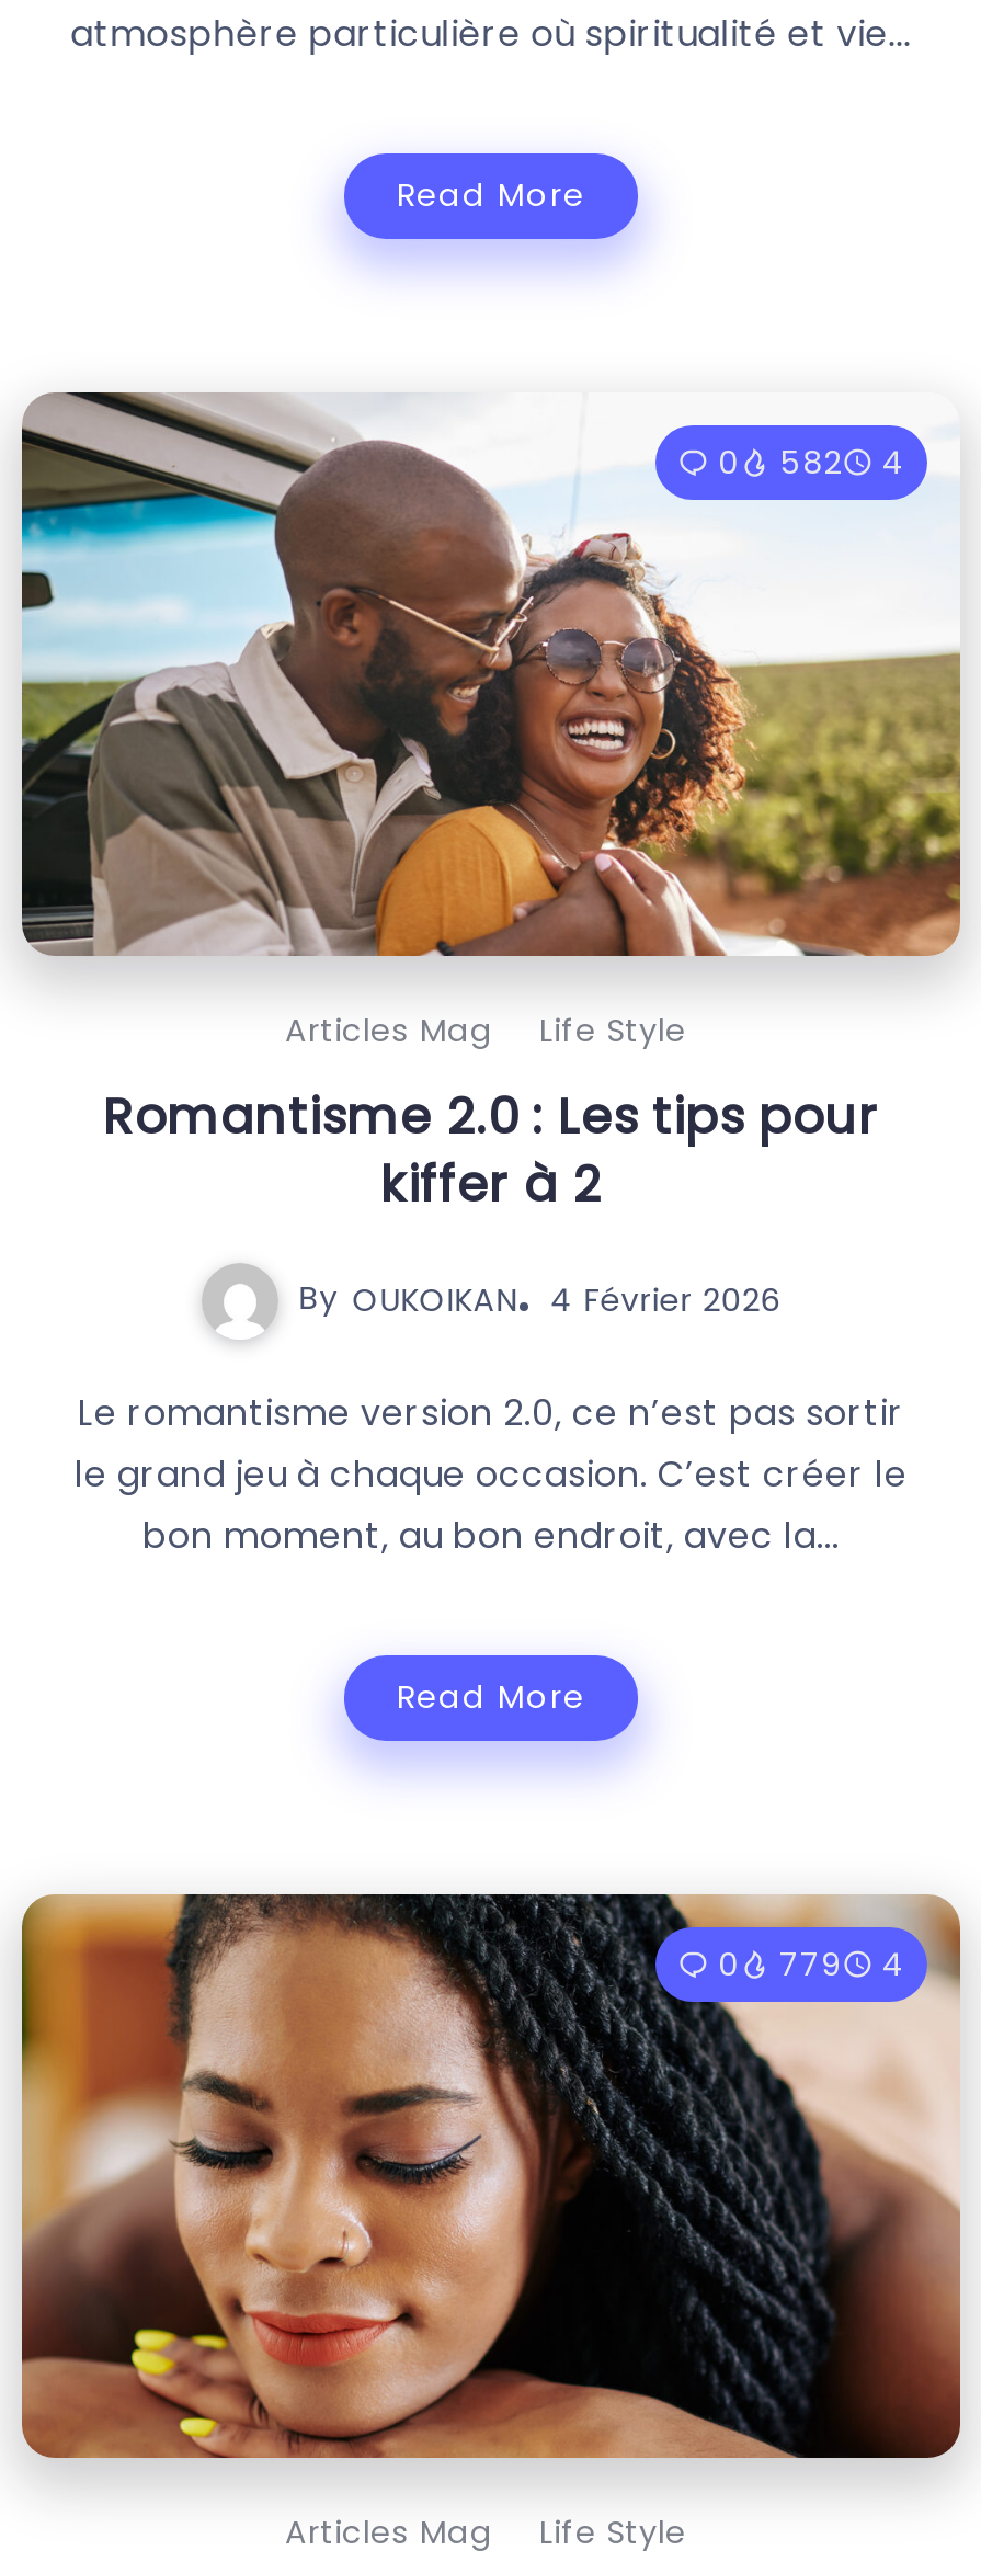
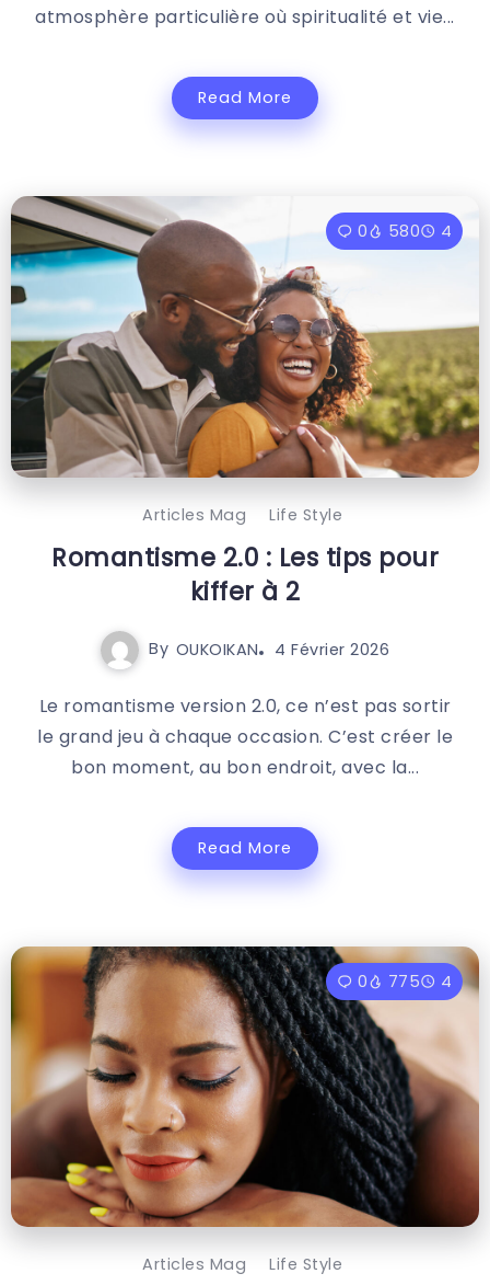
[718,440,905,484] 0 582 4 -> [357,220,452,242] 0 580 4
[718,1942,905,1986] 0 779 4 -> [357,970,452,992] 0 775 4

